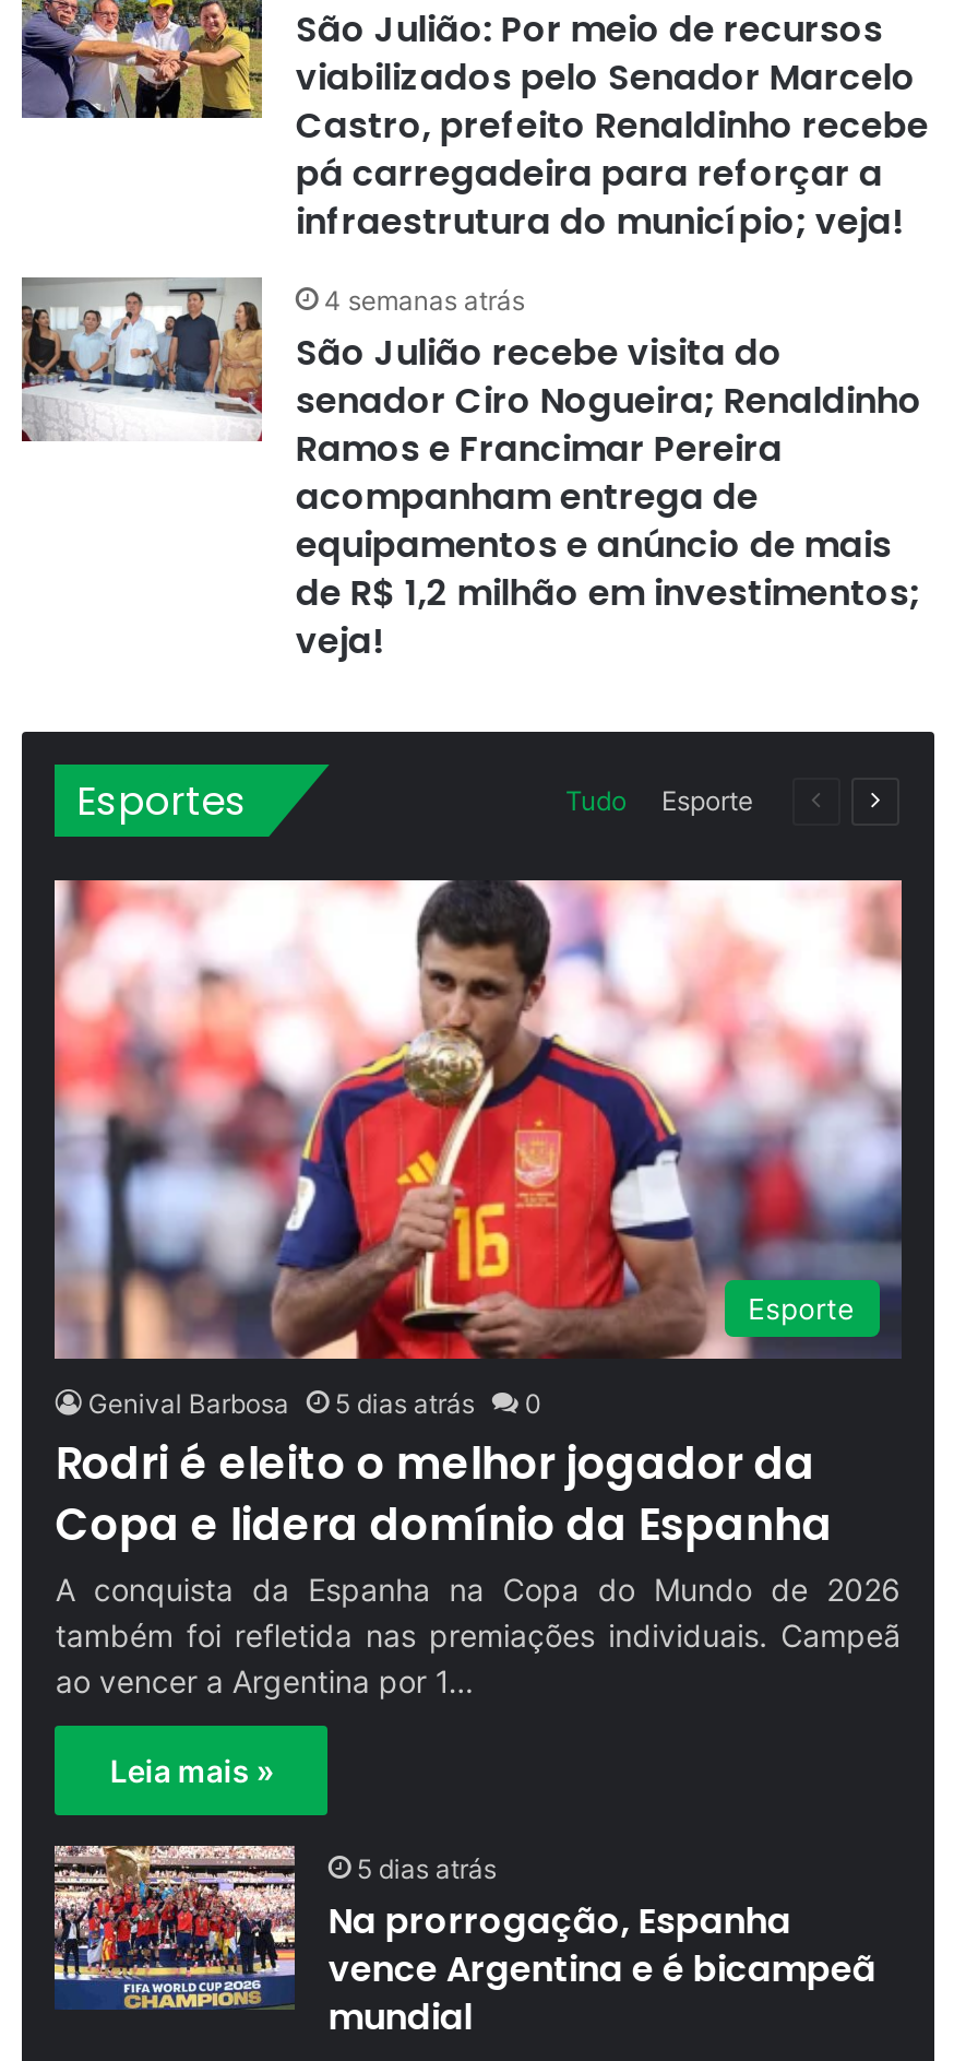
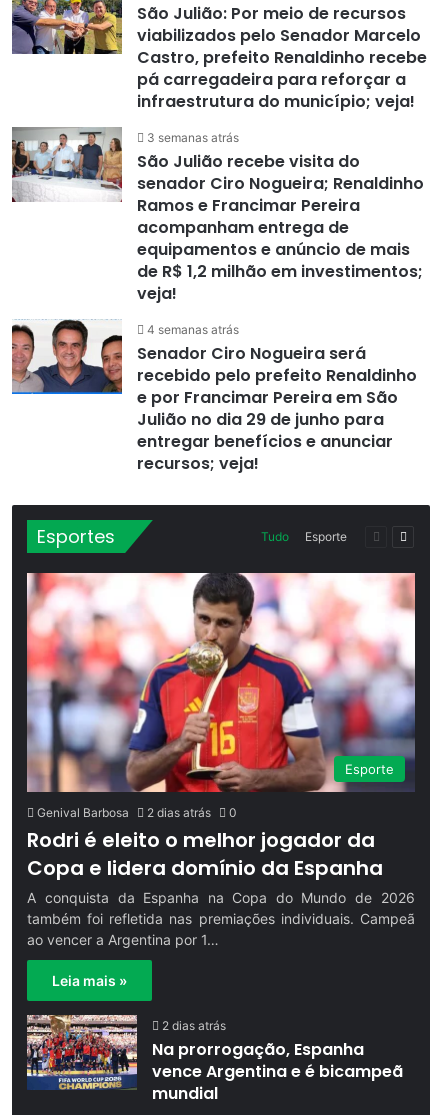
none -> [147,130,239,145] 3 semanas atrás
moved [324,285,525,318] -> [147,322,239,337]: 4 semanas atrás
none -> [11,319,417,475] [image] | Senador Ciro Nogueira será | recebido pelo prefeito Renaldinho | e por Francimar Pereira em São | Julião no dia 29 de junho para | entregar benefícios e anunciar | recursos; veja!
[88,1387,542,1420] Genival Barbosa 5 dias atrás 0 -> [37,805,237,820] Genival Barbosa 2 dias atrás 0
[356,1852,496,1885] 5 dias atrás -> [162,1018,226,1033] 2 dias atrás

